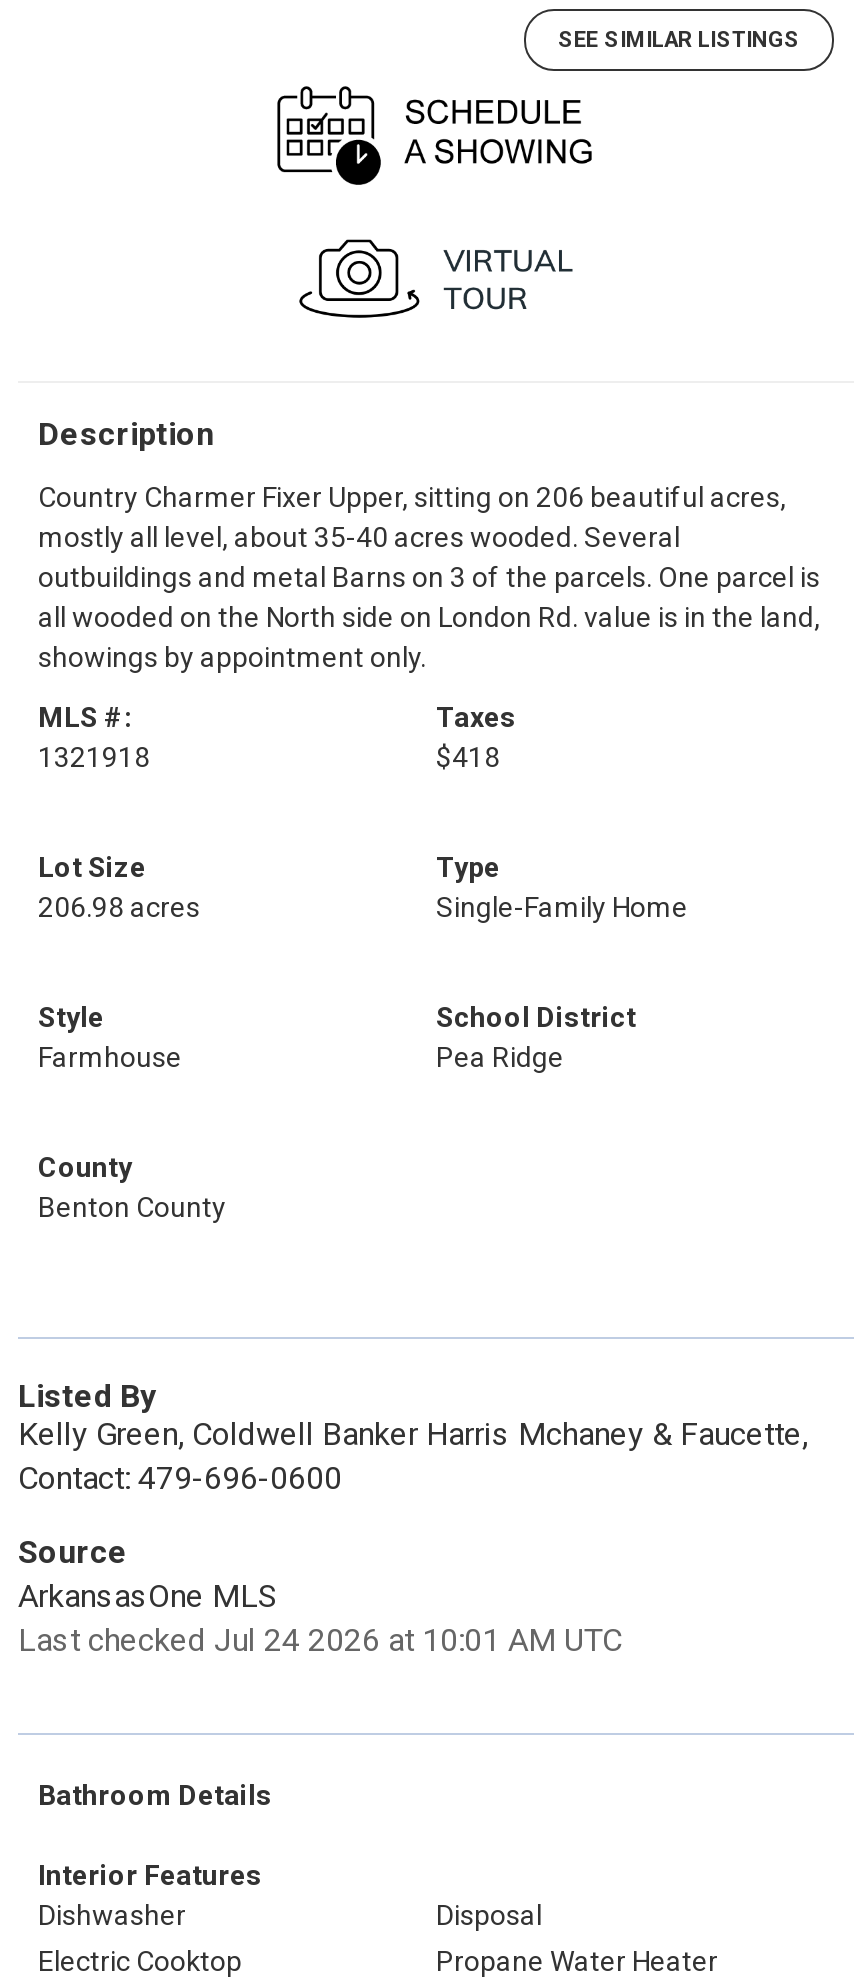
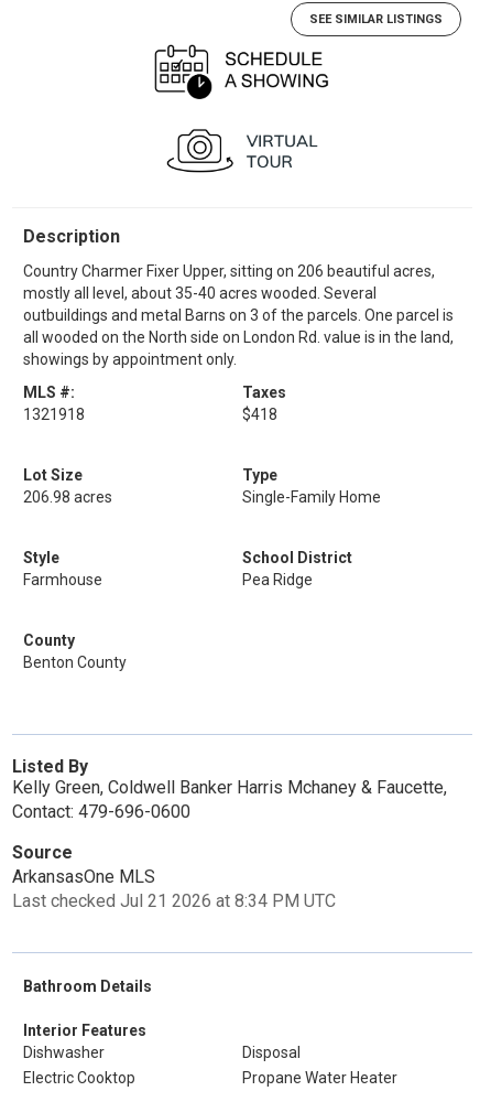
[18,1621,622,1659] Last checked Jul 24 2026 at 10:01 AM UTC -> [12,890,336,911] Last checked Jul 21 2026 at 8:34 PM UTC

